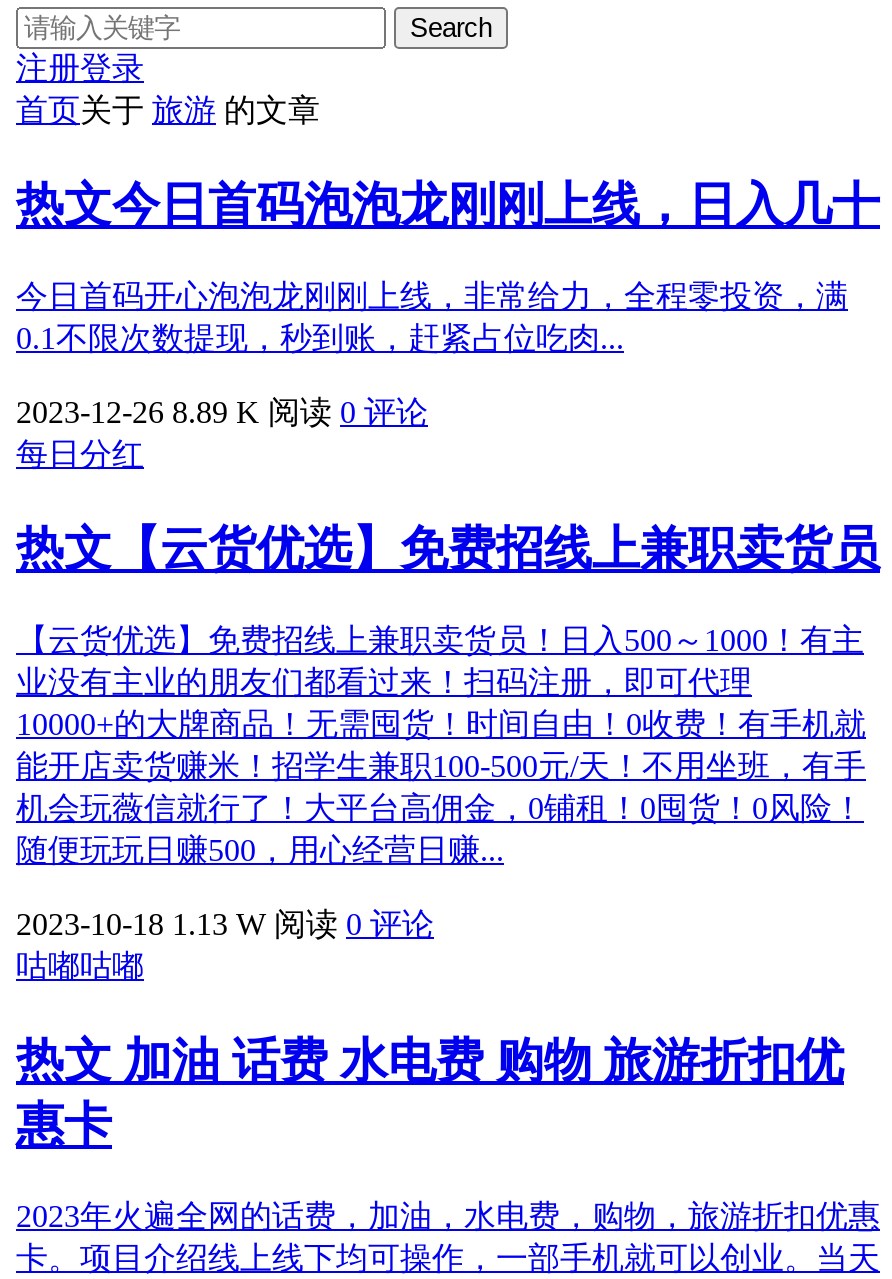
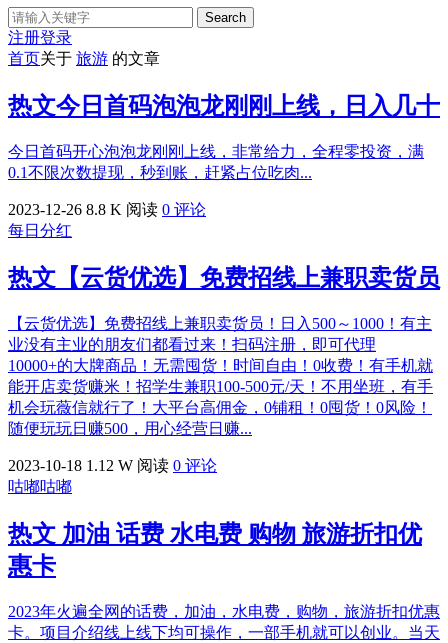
[16,395,428,429] 2023-12-26 8.89 K 阅读 0 评论 -> [8,201,206,218] 2023-12-26 8.8 K 阅读 0 评论
[16,907,434,941] 2023-10-18 1.13 W 阅读 0 评论 -> [8,457,217,474] 2023-10-18 1.12 W 阅读 0 评论

